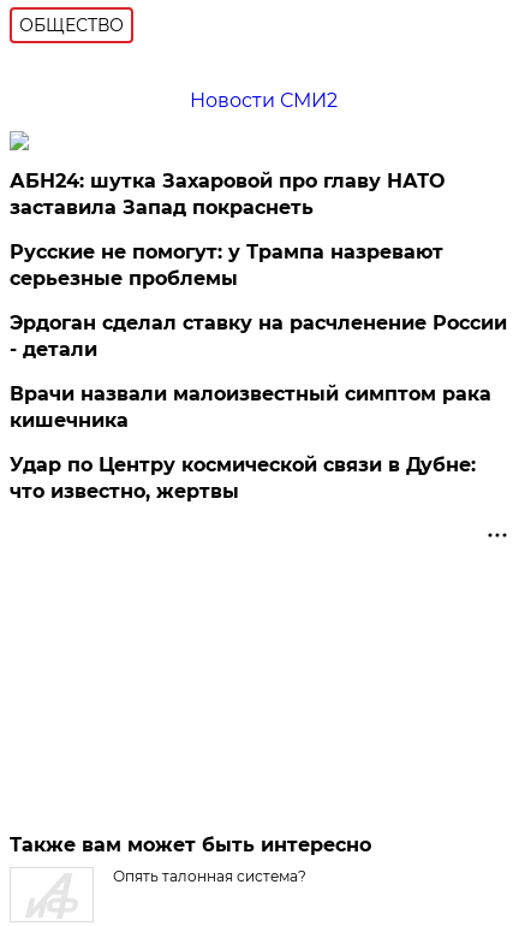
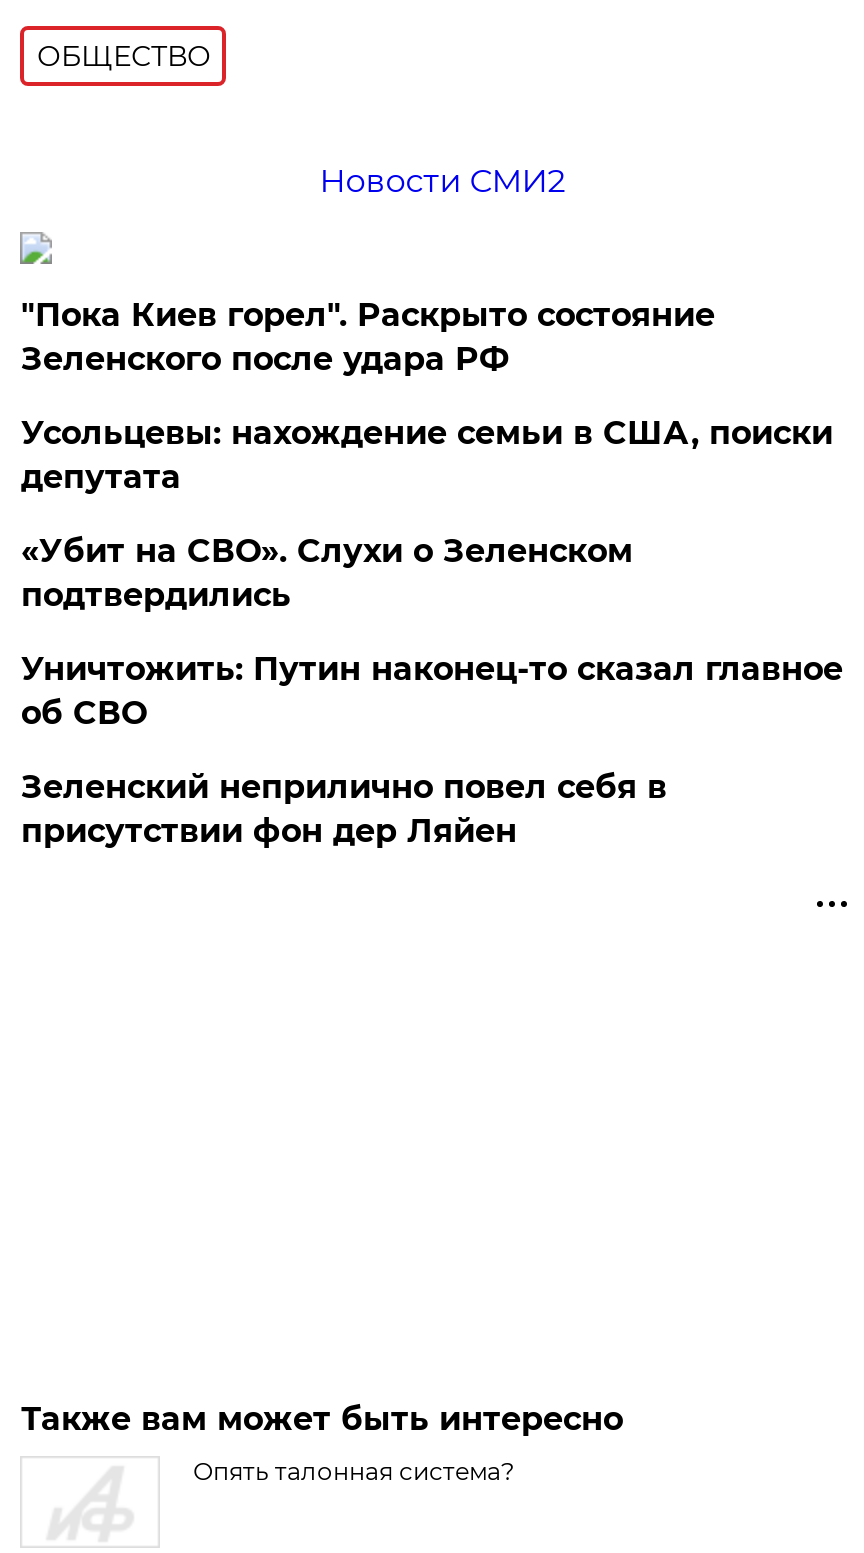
[10,170,445,219] АБН24: шутка Захаровой про главу НАТО | заставила Запад покраснеть -> [21,296,715,378] "Пока Киев горел". Раскрыто состояние | Зеленского после удара РФ
[10,241,444,290] Русские не помогут: у Трампа назревают | серьезные проблемы -> [21,414,833,496] Усольцевы: нахождение семьи в США, поиски | депутата
[10,311,507,361] Эрдоган сделал ставку на расчленение России | - детали -> [21,532,633,614] «Убит на СВО». Слухи о Зеленском | подтвердились
[10,382,492,432] Врачи назвали малоизвестный симптом рака | кишечника -> [21,650,843,732] Уничтожить: Путин наконец-то сказал главное | об СВО
[10,453,476,503] Удар по Центру космической связи в Дубне: | что известно, жертвы -> [21,768,667,850] Зеленский неприлично повел cебя в | присутствии фон дер Ляйен

